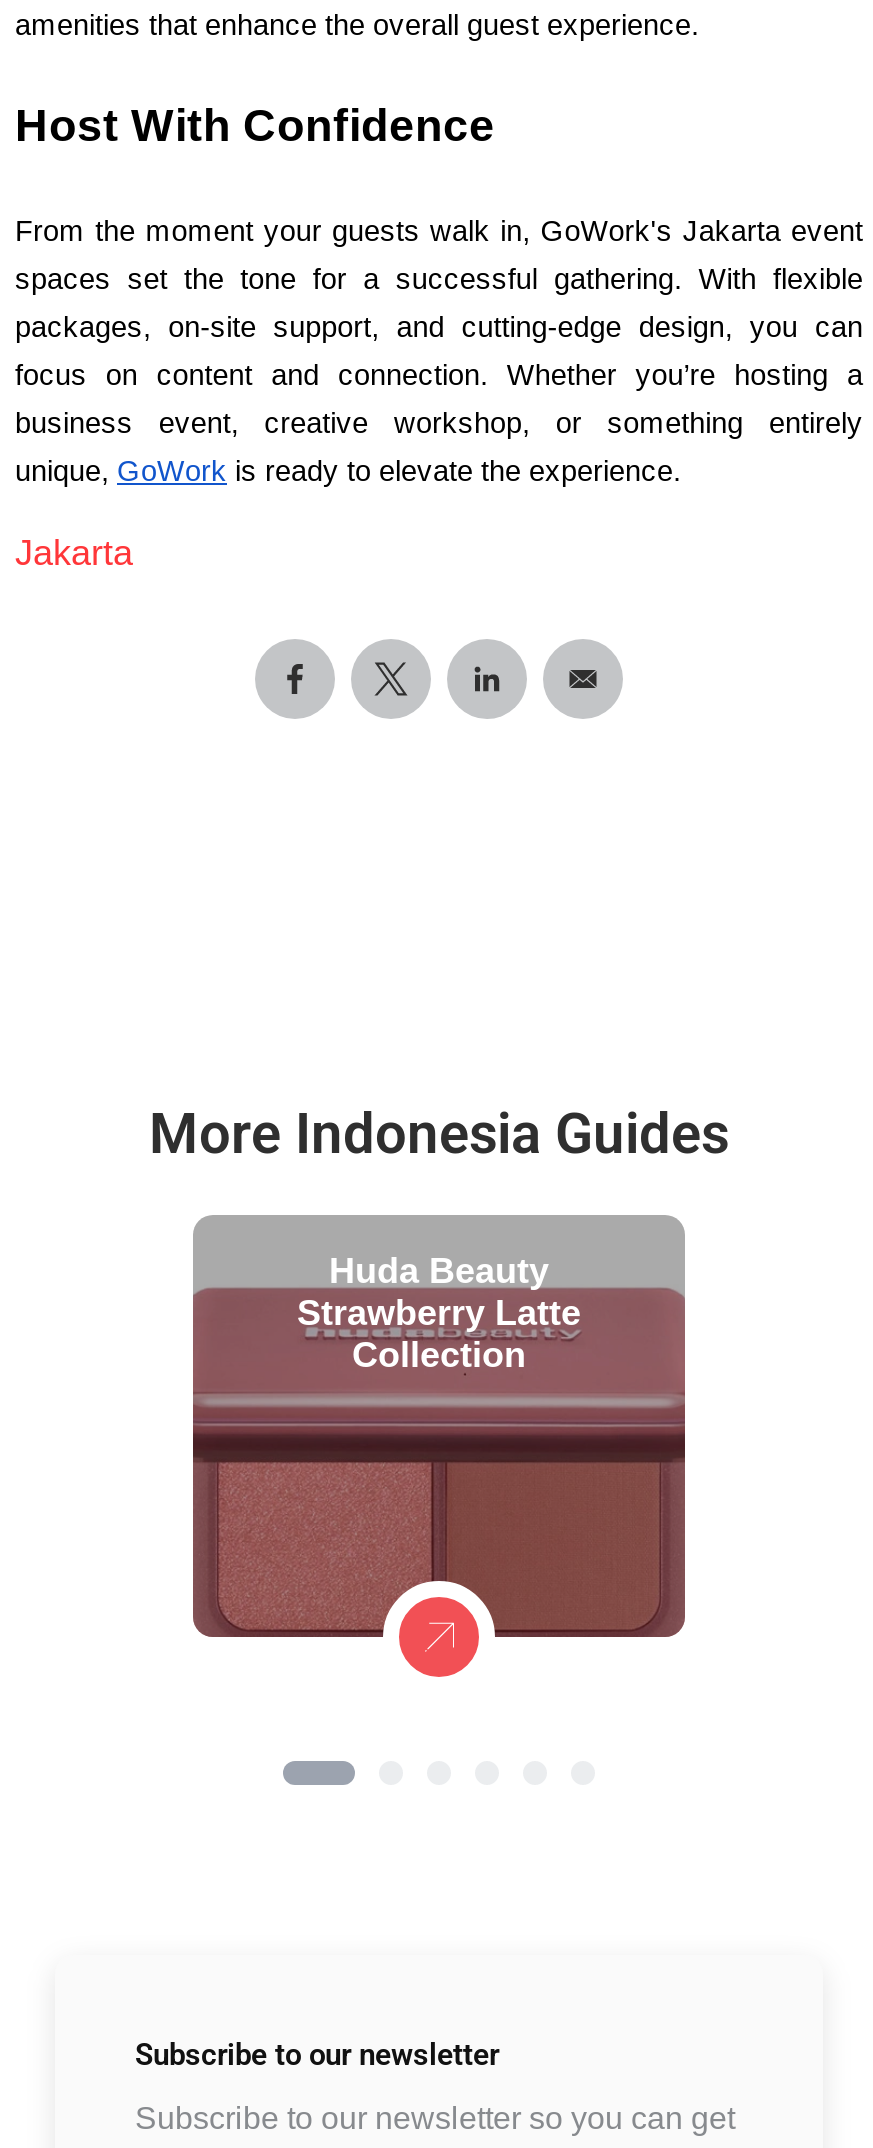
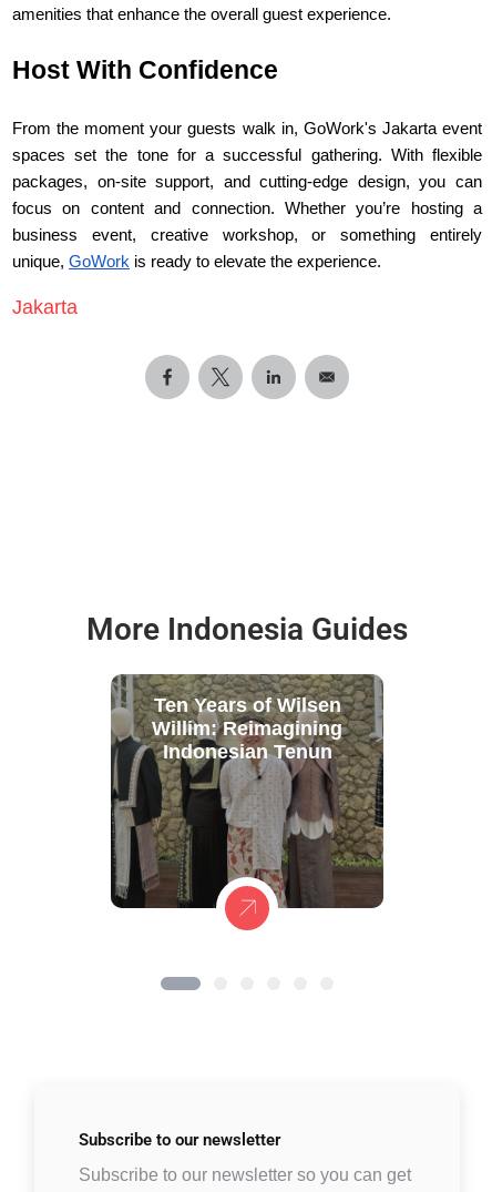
[191,1215,687,1639] [image] | Huda Beauty | Strawberry Latte | Collection -> [110,674,385,909] [image] | Ten Years of Wilsen | Willim: Reimagining | Indonesian Tenun

